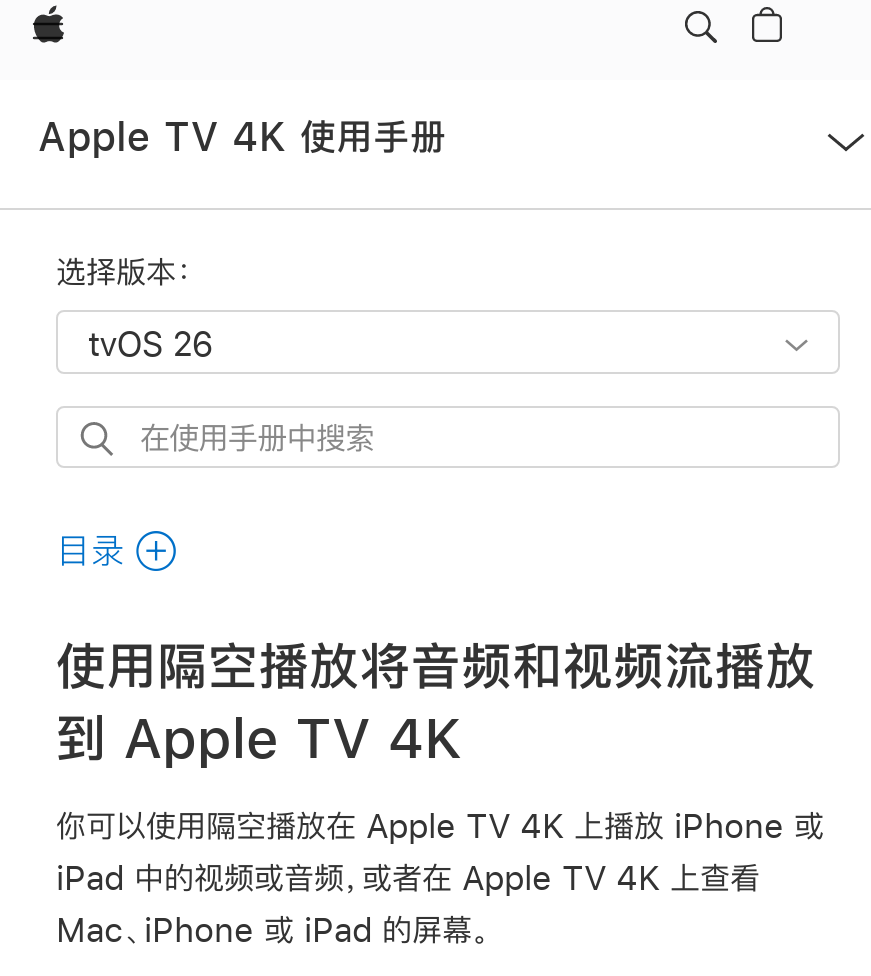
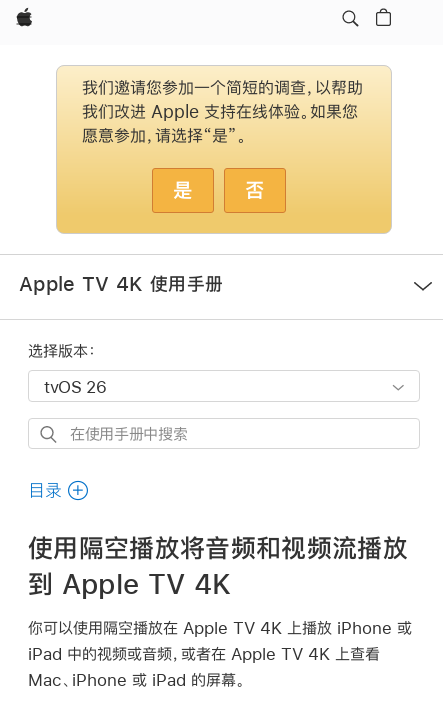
none -> [56,65,392,234] [image] | 我们邀请您参加一个简短的调查，以帮助 | 我们改进 Apple 支持在线体验。如果您 | 愿意参加，请选择“是”。 | 是 | 否

